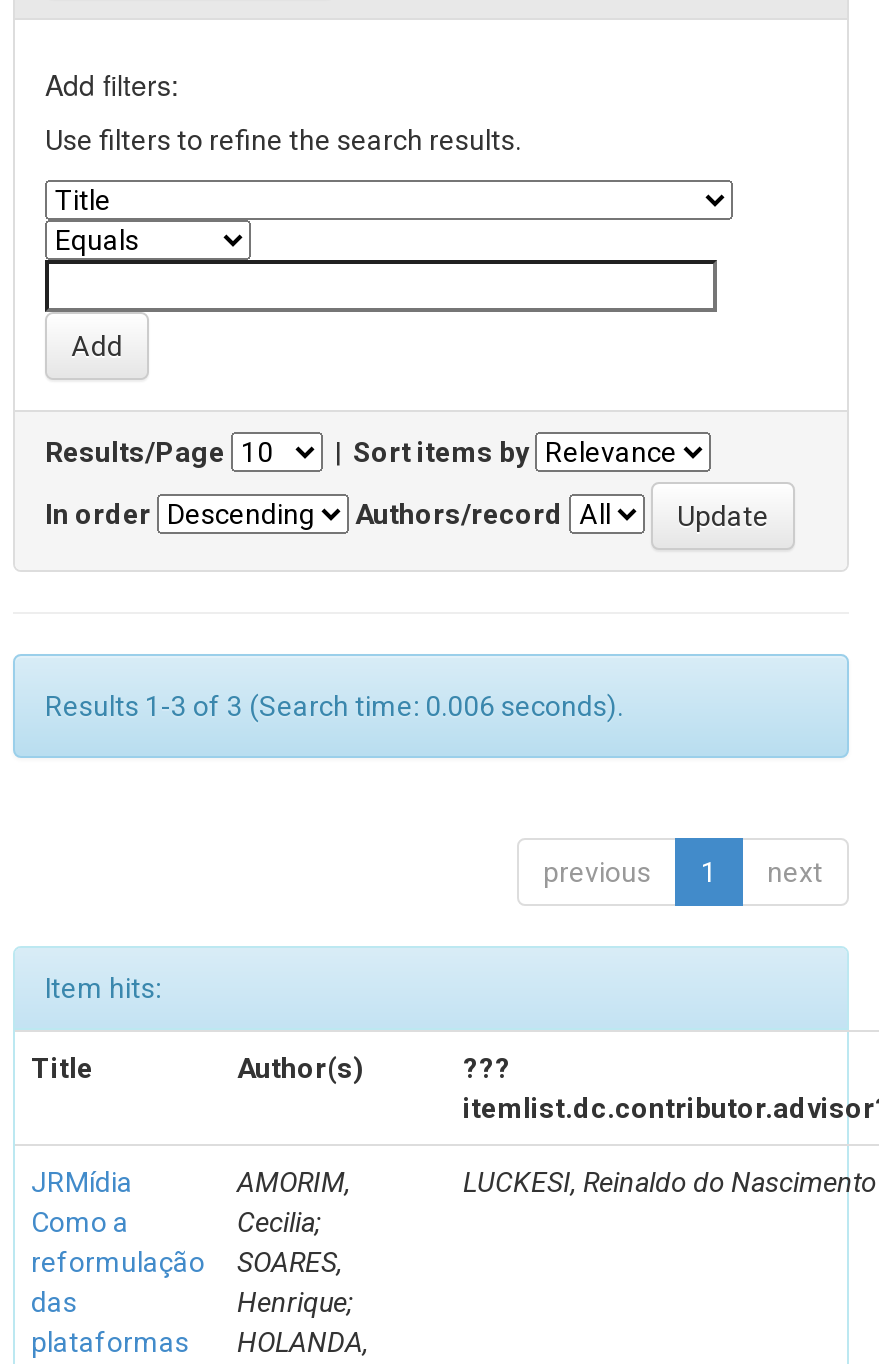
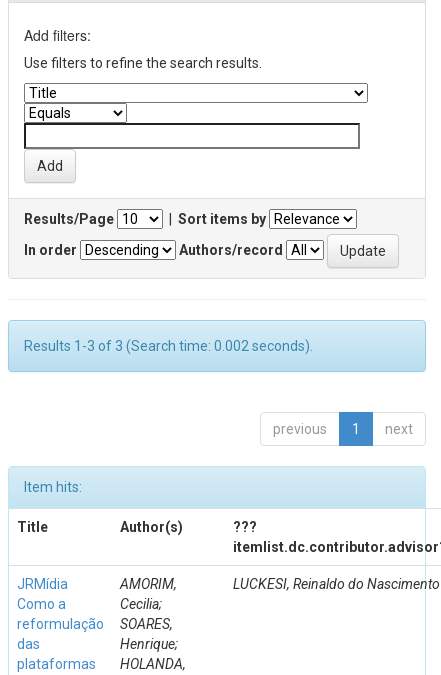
[45,690,623,722] Results 1-3 of 3 (Search time: 0.006 seconds). -> [24,338,313,354] Results 1-3 of 3 (Search time: 0.002 seconds).

